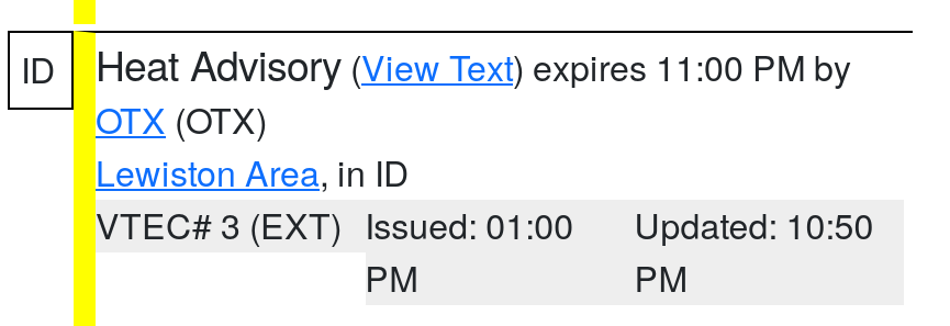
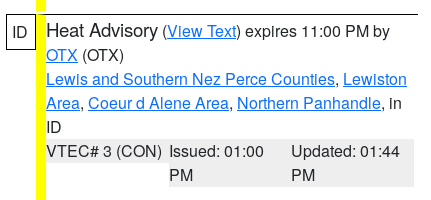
[96,147,574,250] Lewiston Area, in ID | VTEC# 3 (EXT) Issued: 01:00 -> [46,67,407,162] Lewis and Southern Nez Perce Counties, Lewiston | Area, Coeur d Alene Area, Northern Panhandle, in | ID | VTEC# 3 (CON) Issued: 01:00
[634,200,874,250] Updated: 10:50 -> [291,139,400,162] Updated: 01:44

